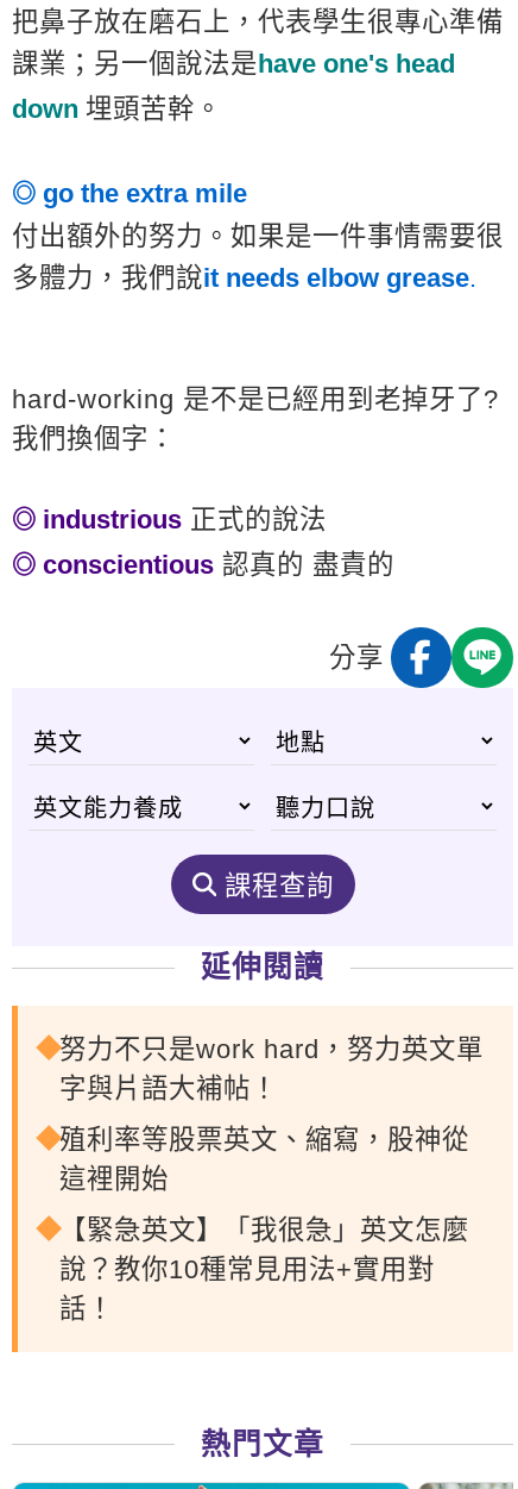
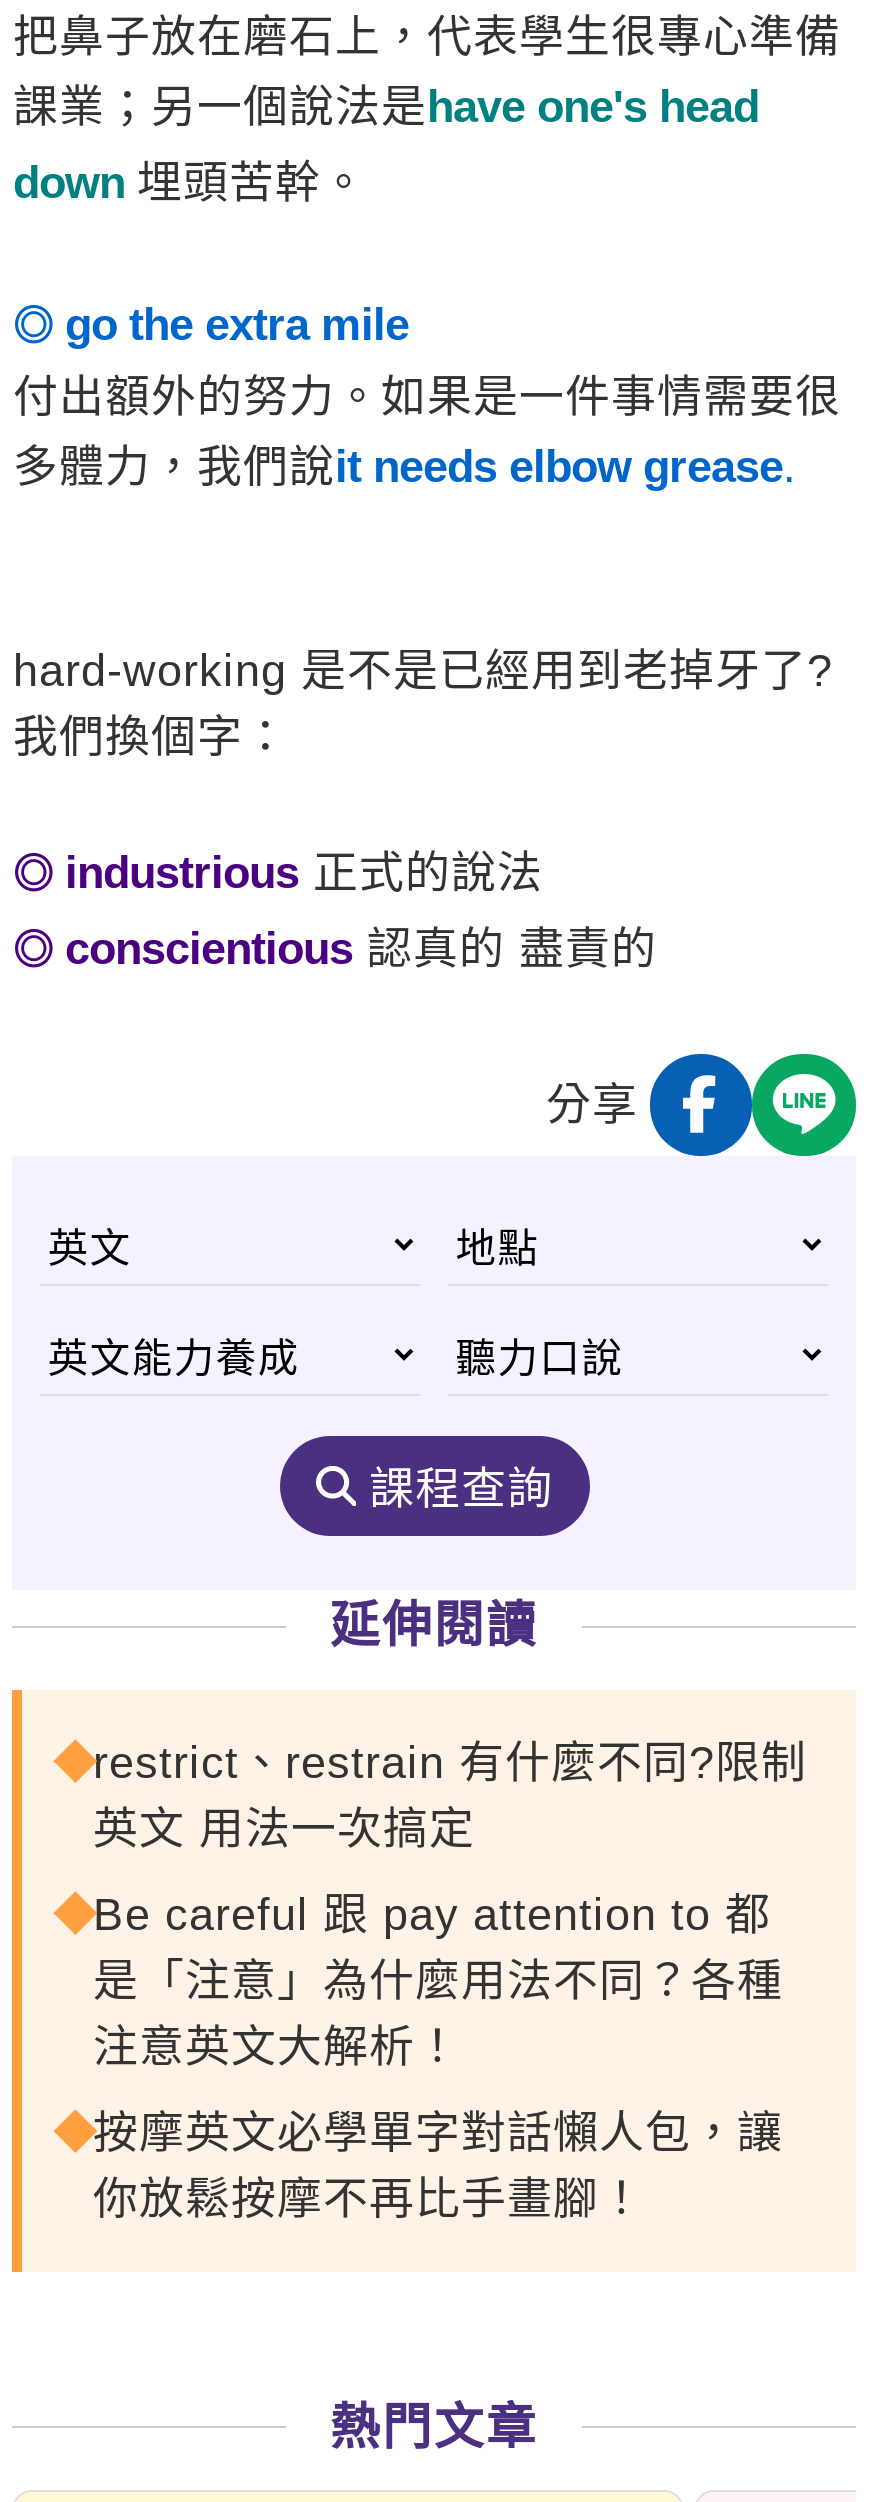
[60,1034,484,1103] 努力不只是work hard，努力英文單 | 字與片語大補帖！ -> [93,1737,807,1853] restrict、restrain 有什麼不同?限制 | 英文 用法一次搞定
[60,1124,470,1193] 殖利率等股票英文、縮寫，股神從 | 這裡開始 -> [93,1889,783,2071] Be careful 跟 pay attention to 都 | 是「注意」為什麼用法不同？各種 | 注意英文大解析！
[60,1215,470,1323] 【緊急英文】「我很急」英文怎麼 | 說？教你10種常見用法+實用對 | 話！ -> [93,2107,783,2223] 按摩英文必學單字對話懶人包，讓 | 你放鬆按摩不再比手畫腳！

